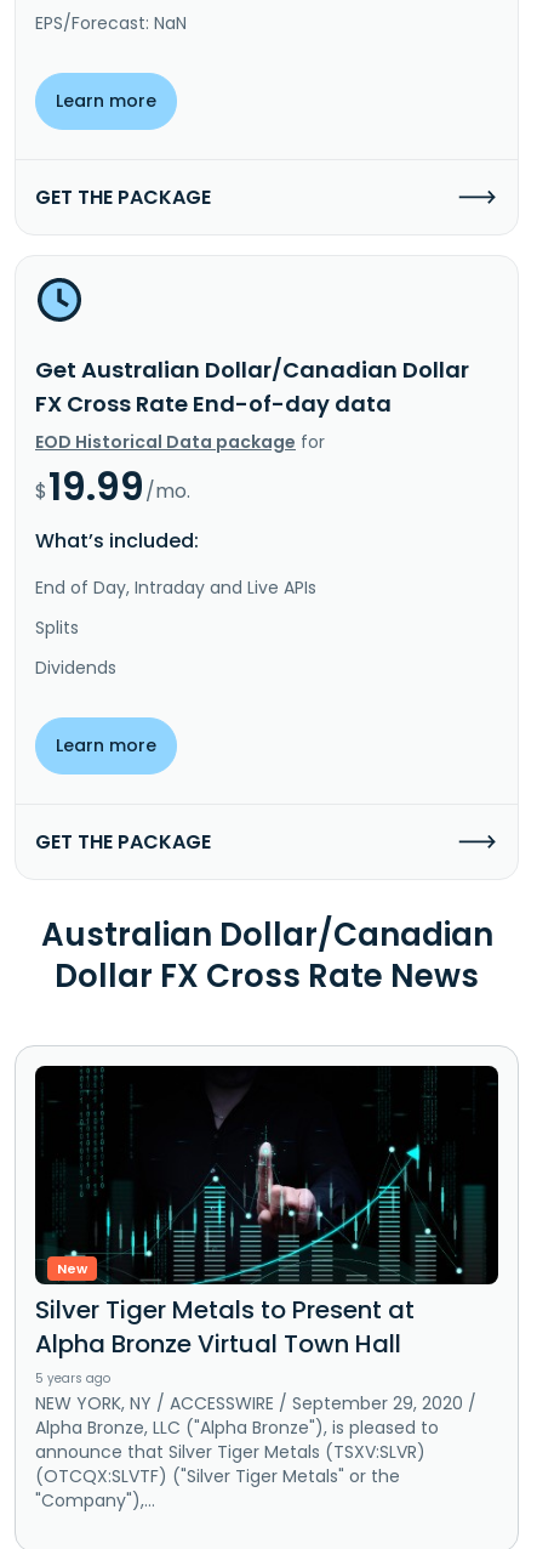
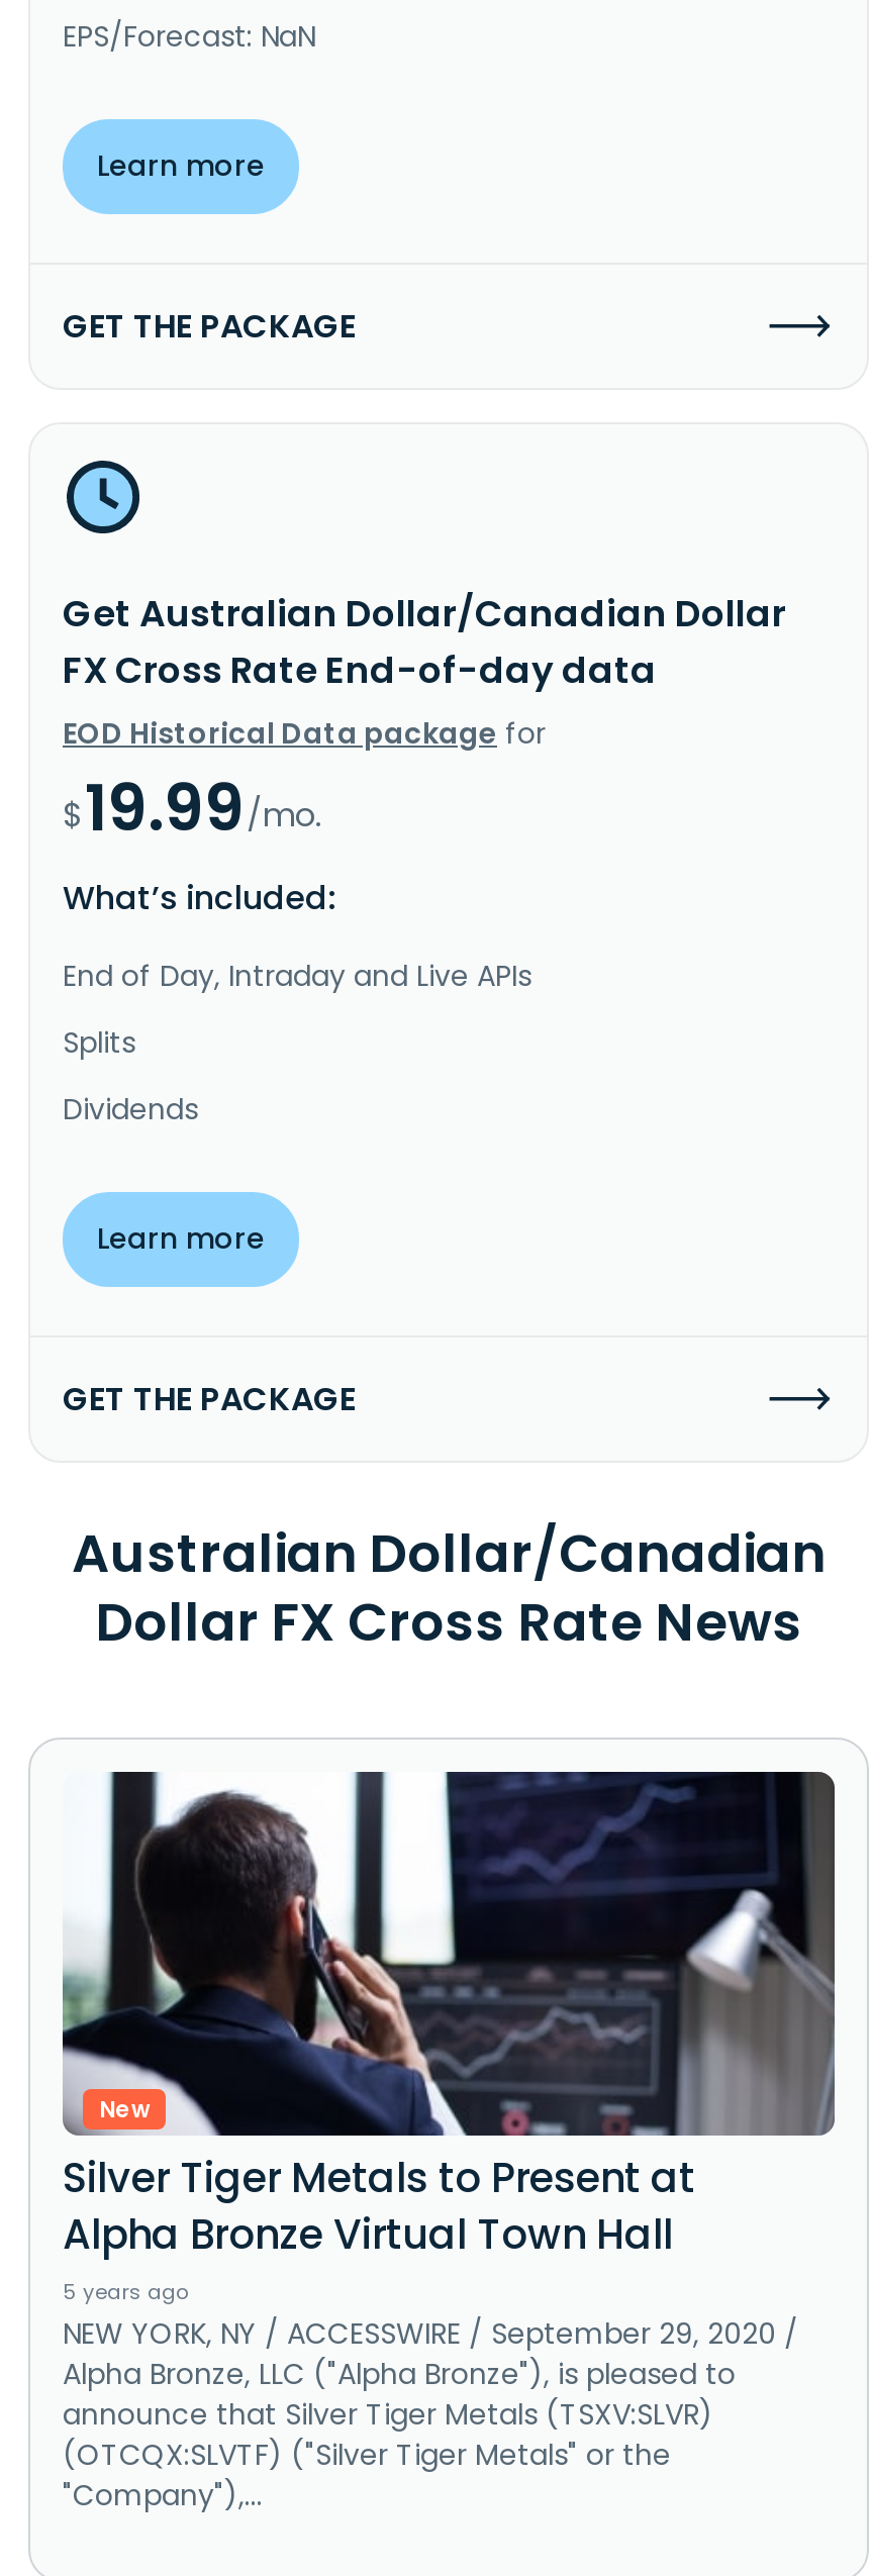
[34,1065,499,1286] [image] -> [61,1770,837,2138] [image]

